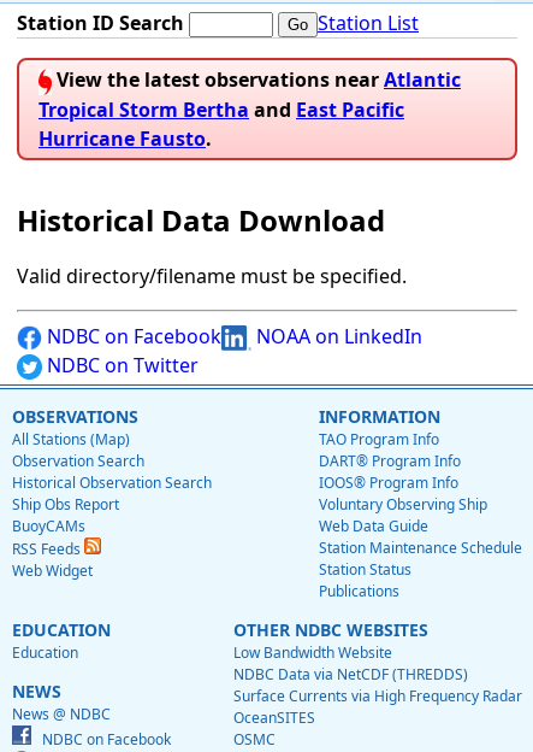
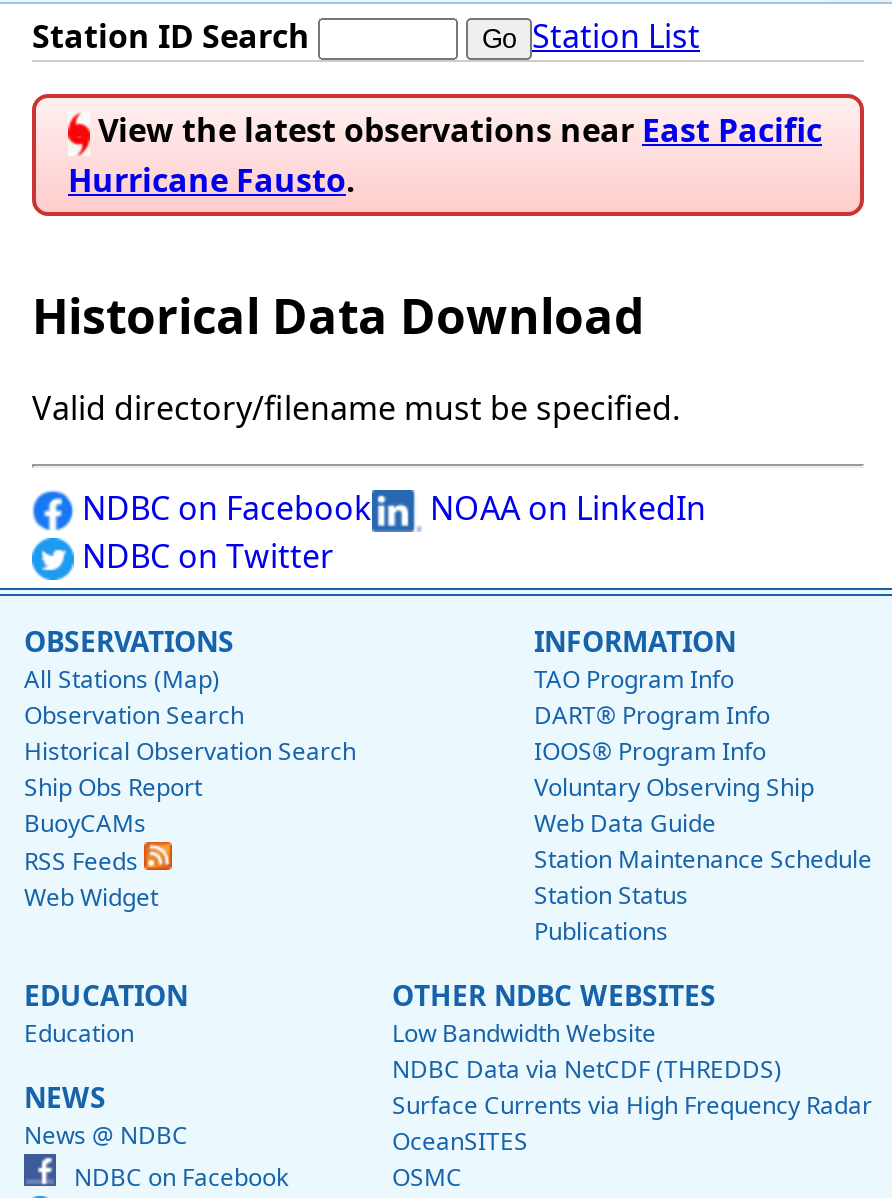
[39,67,461,123] View the latest observations near Atlantic | Tropical Storm Bertha and East Pacific -> [90,109,822,153] View the latest observations near East Pacific

